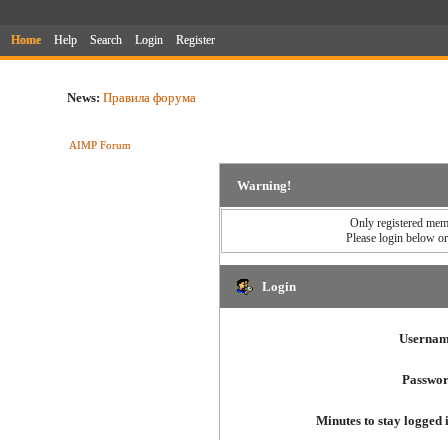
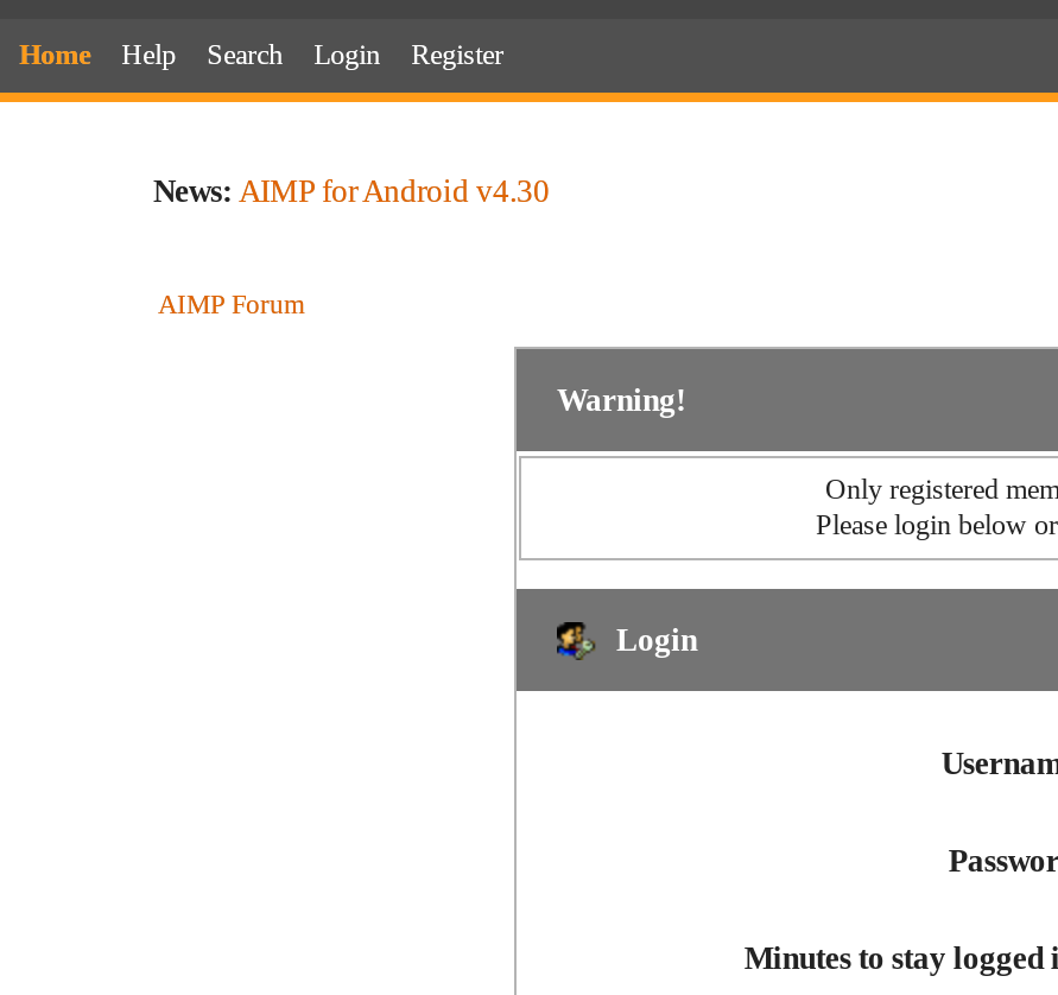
[67,90,196,105] News: Правила форума -> [153,173,550,209] News: AIMP for Android v4.30

